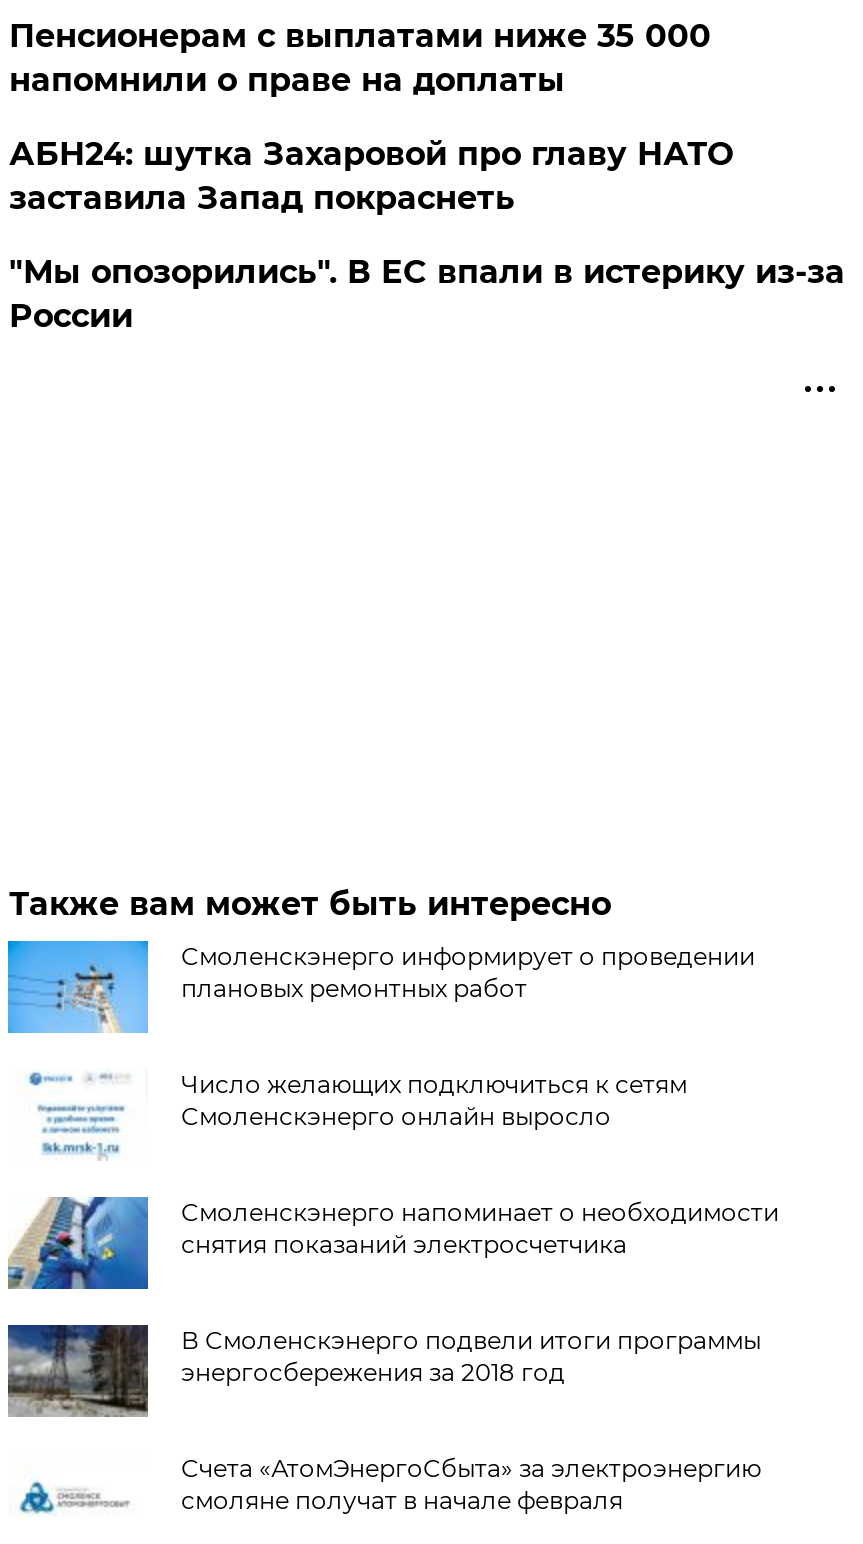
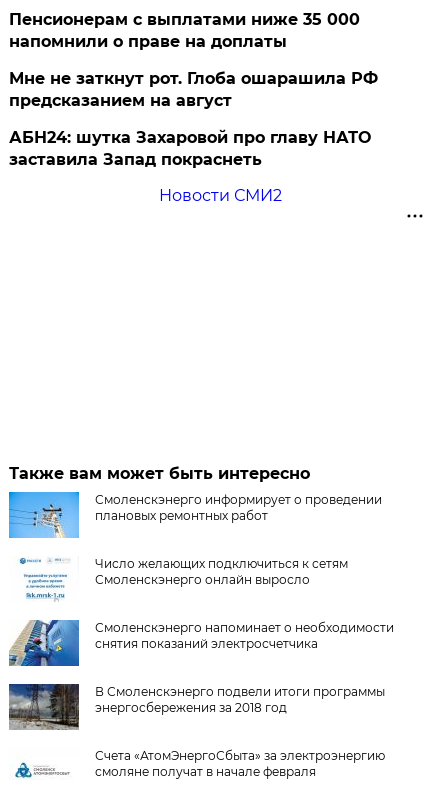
none -> [9,69,378,110] Мне не заткнут рот. Глоба ошарашила РФ | предсказанием на август
moved [9,135,733,217] -> [9,128,371,169]: АБН24: шутка Захаровой про главу НАТО | заставила Запад покраснеть
[9,253,845,335] "Мы опозорились". В ЕС впали в истерику из-за | России -> [159,186,282,205] Новости СМИ2

